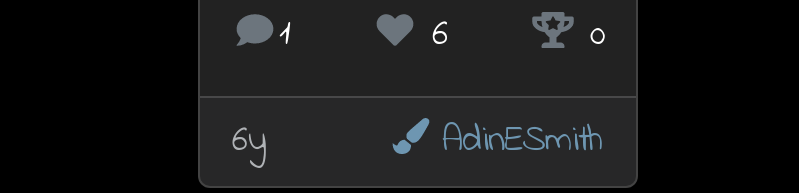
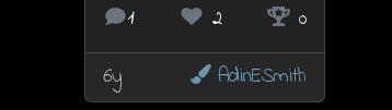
[432,8,448,62] 6 -> [212,4,222,34] 2

